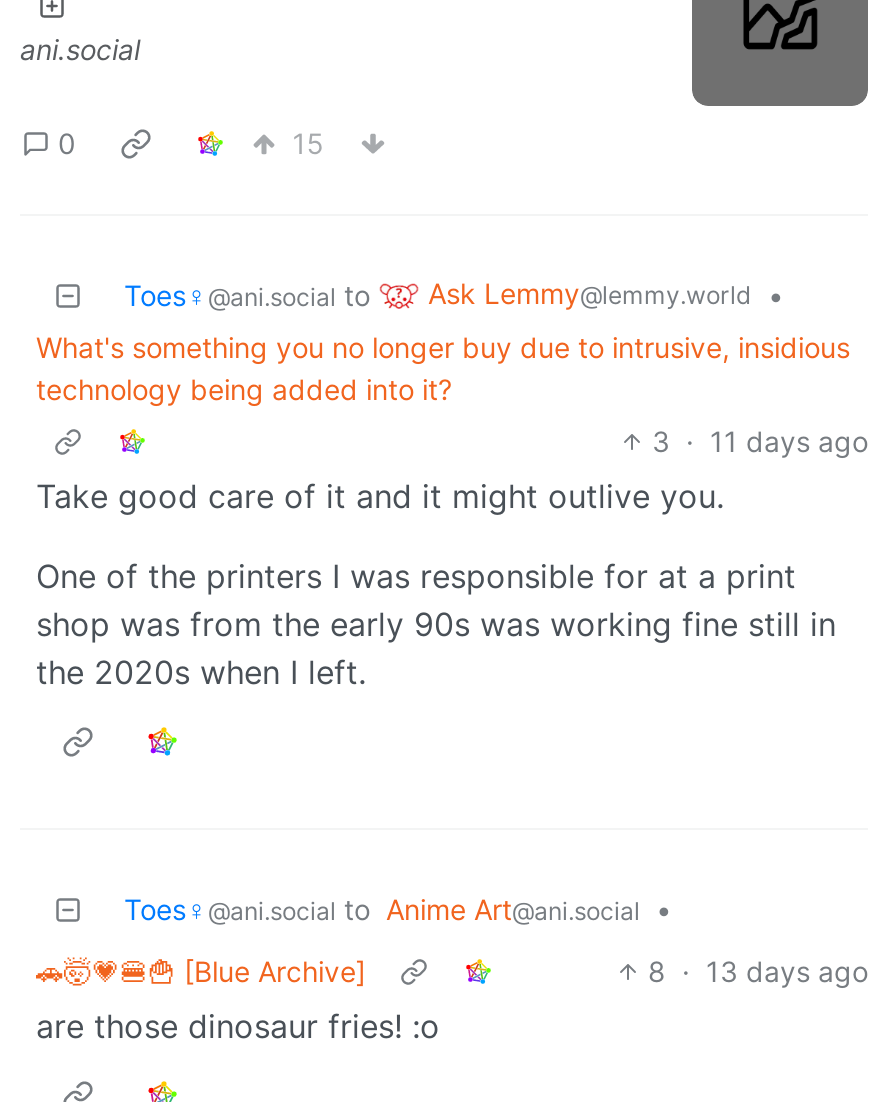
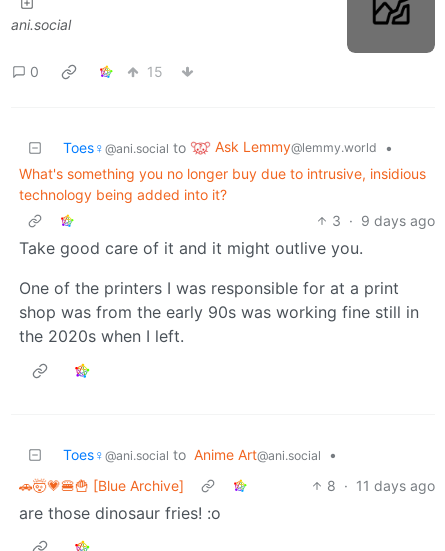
[652,423,868,457] 3 · 11 days ago -> [332,211,435,228] 3 · 9 days ago
[648,953,868,987] 8 · 13 days ago -> [327,476,435,493] 8 · 11 days ago

